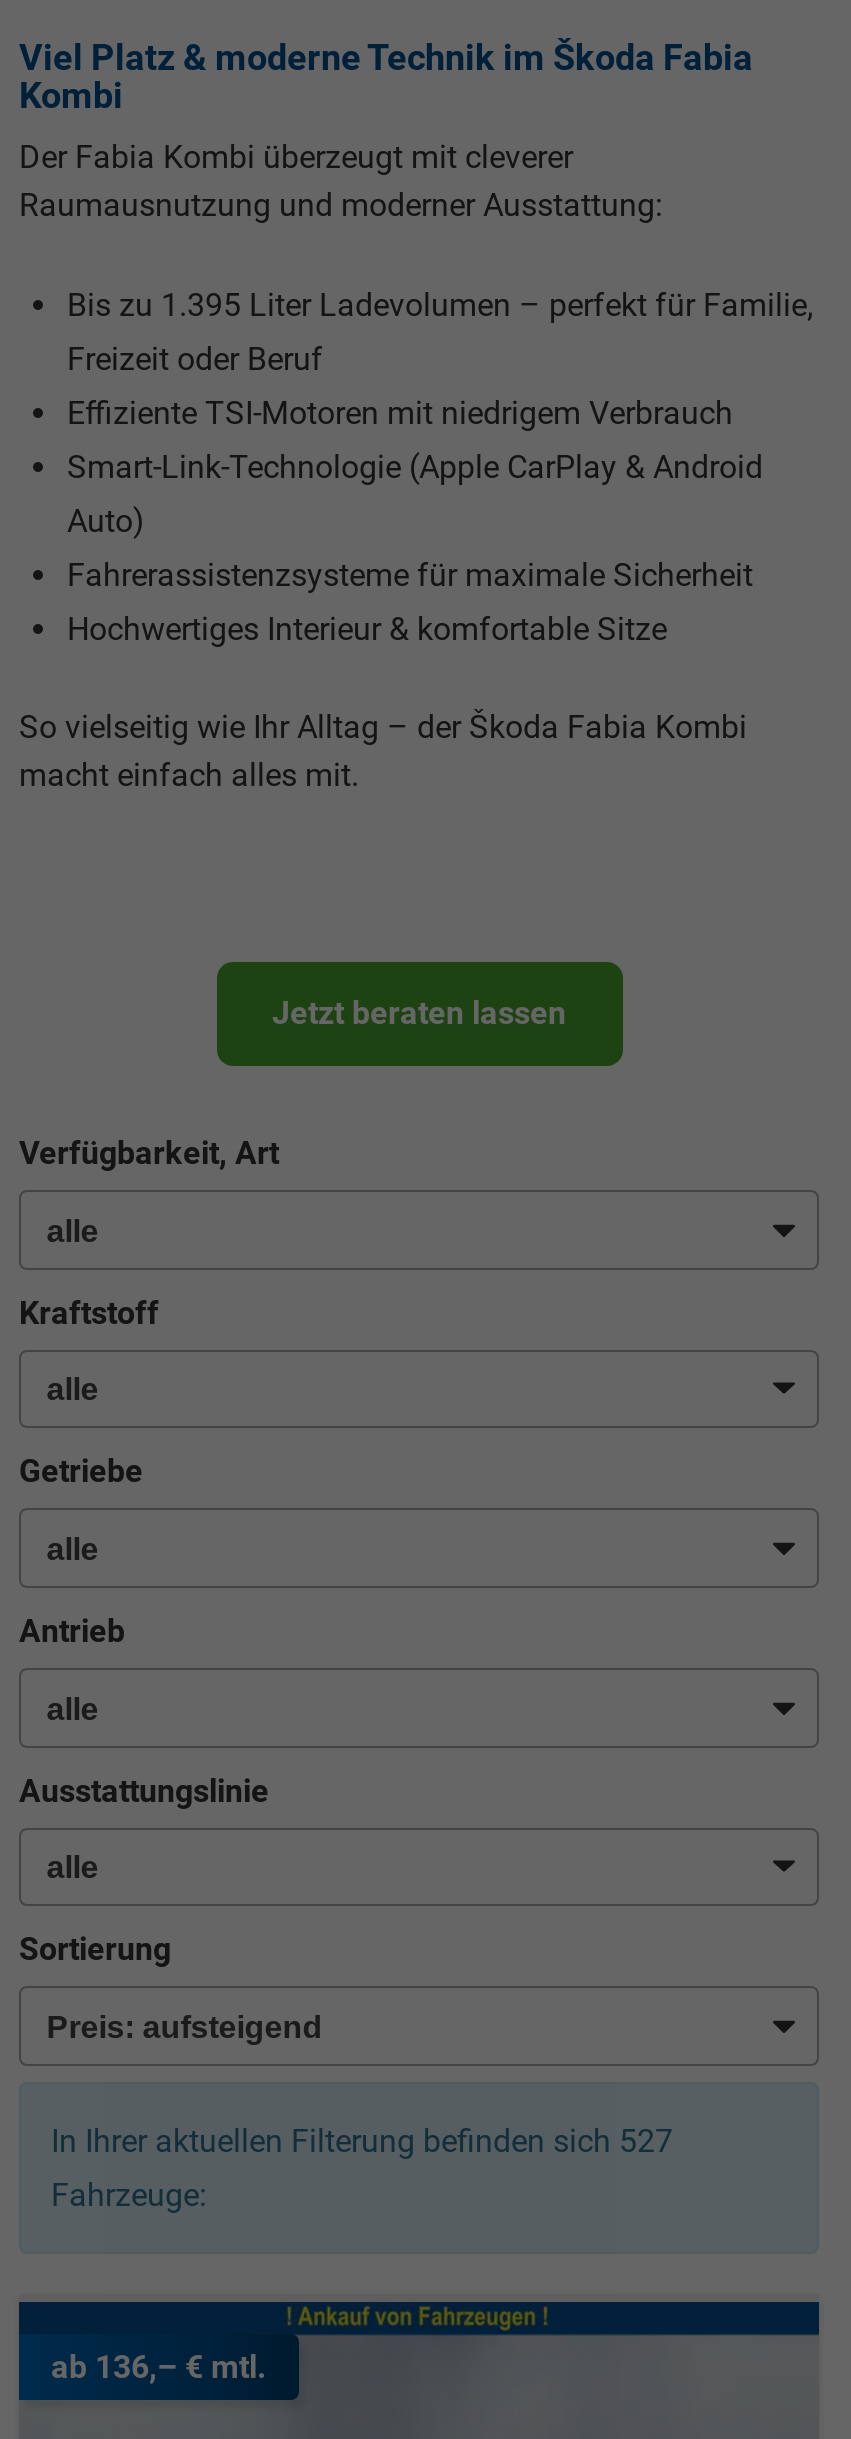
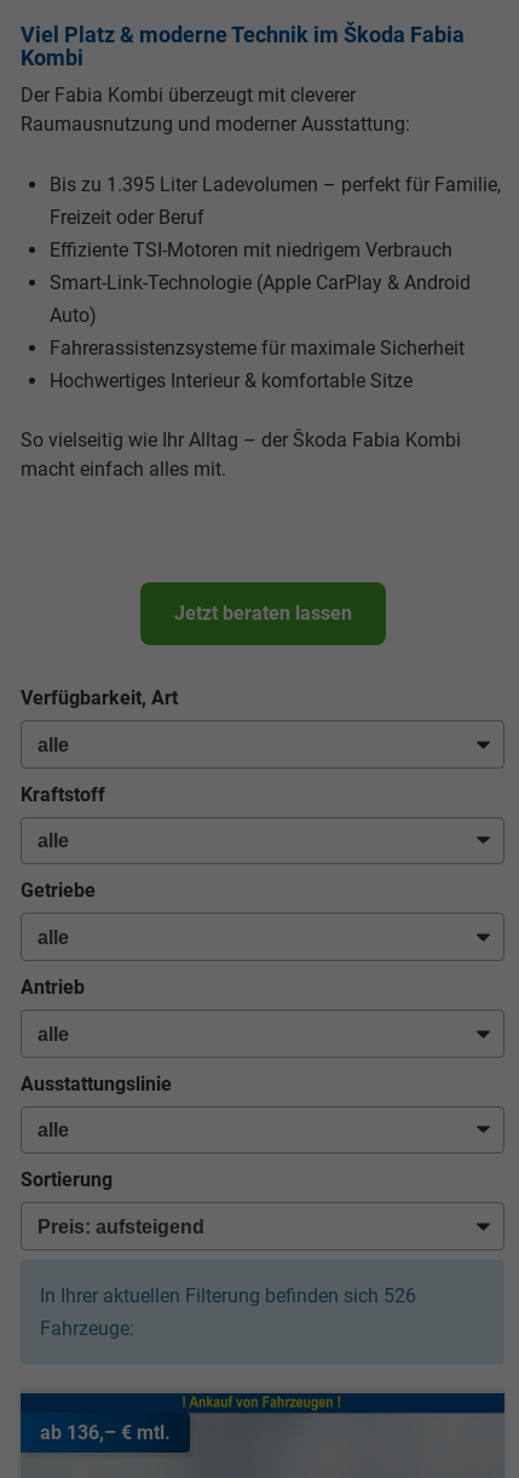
[51,2121,673,2159] In Ihrer aktuellen Filterung befinden sich 527 -> [40,1284,416,1307] In Ihrer aktuellen Filterung befinden sich 526

